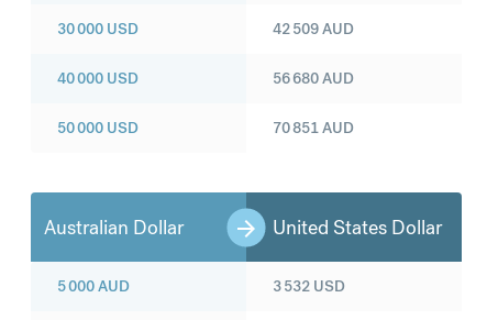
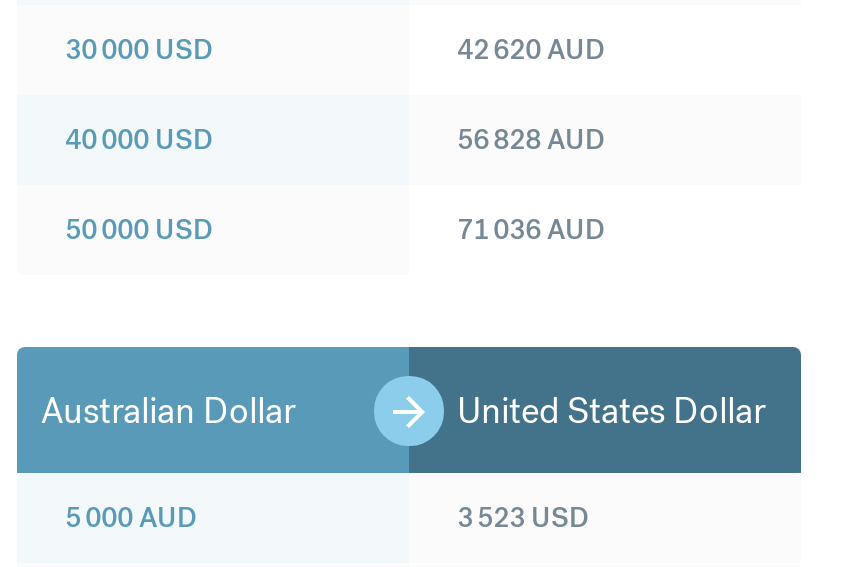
[273,19,354,39] 42 509AUD -> [457,31,605,67] 42 620AUD
[273,68,354,88] 56 680 AUD -> [457,121,605,157] 56 828 AUD
[273,118,354,138] 70 851AUD -> [457,211,605,247] 71 036AUD
[273,276,345,296] 3 532 USD -> [457,499,589,535] 3 523 USD

